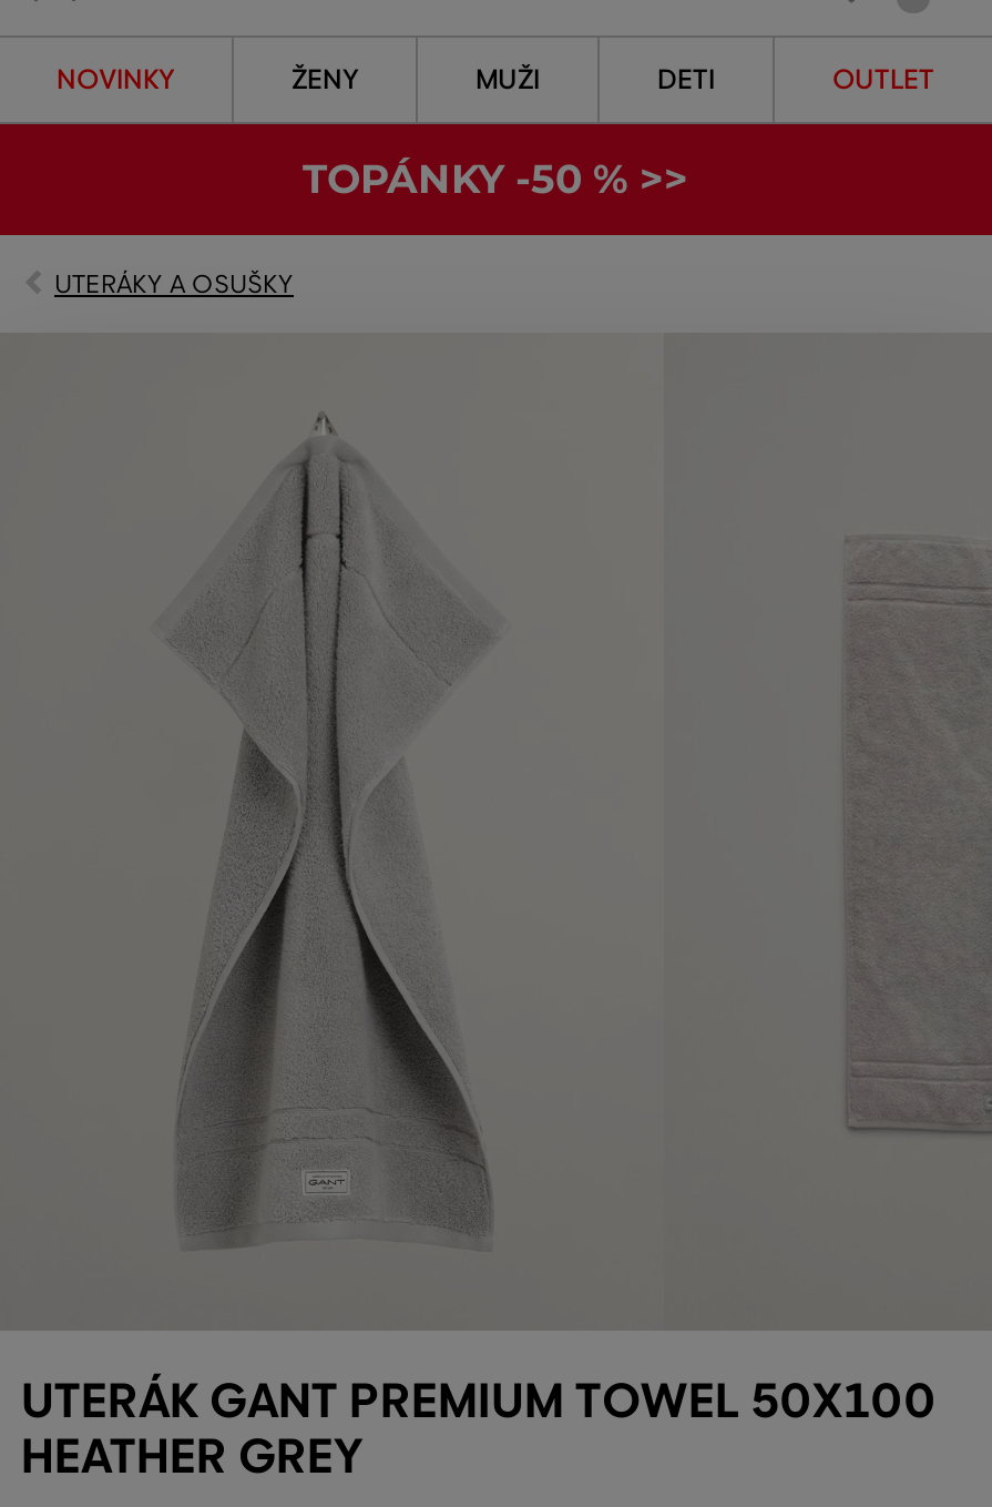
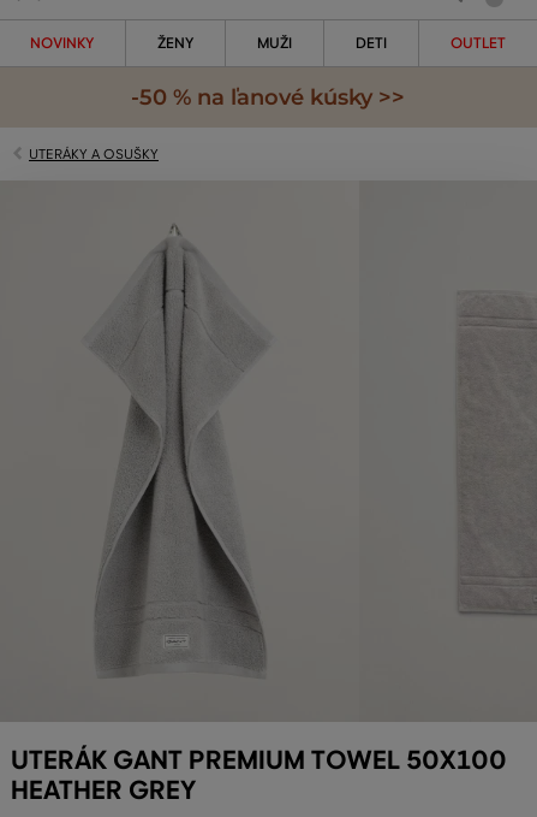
[303,155,688,204] TOPÁNKY -50 % >> -> [131,84,405,111] -50 % na ľanové kúsky >>

